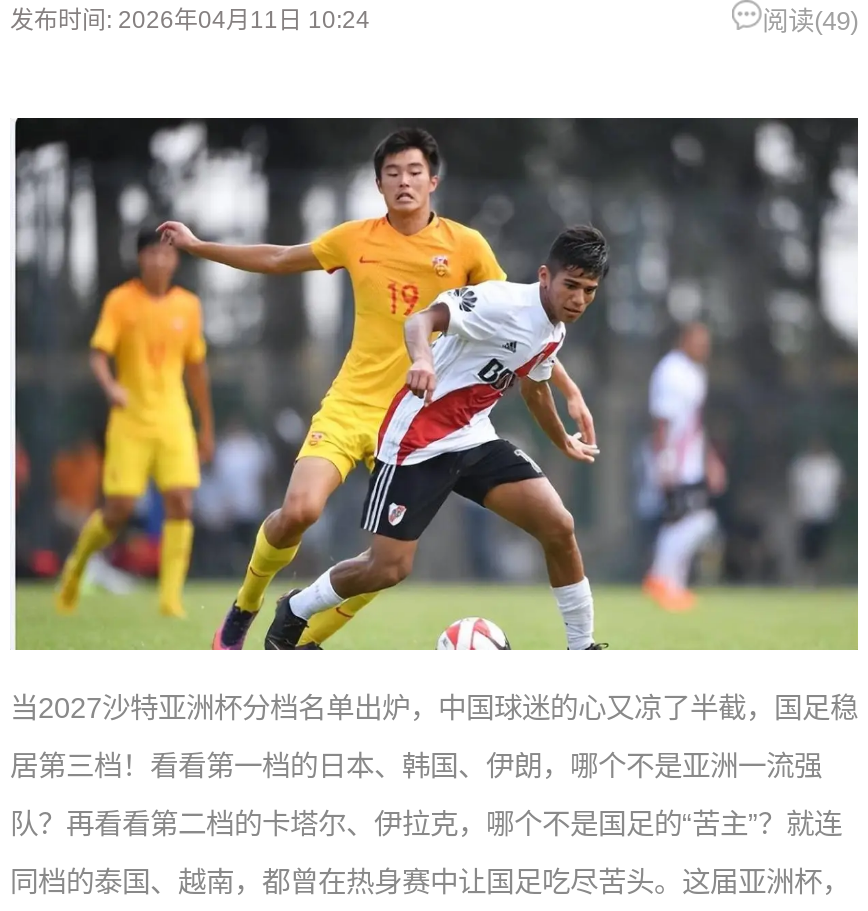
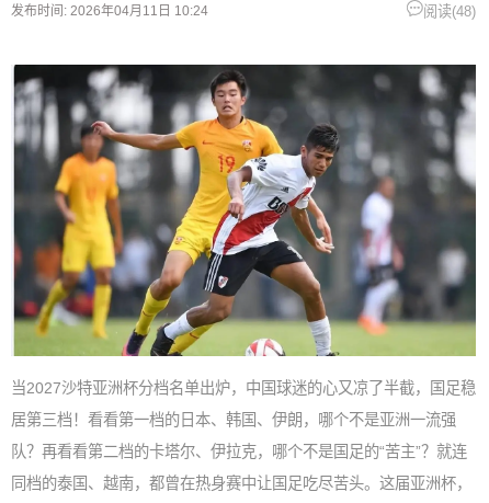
[762,7,858,37] 阅读(49) -> [423,4,476,20] 阅读(48)

